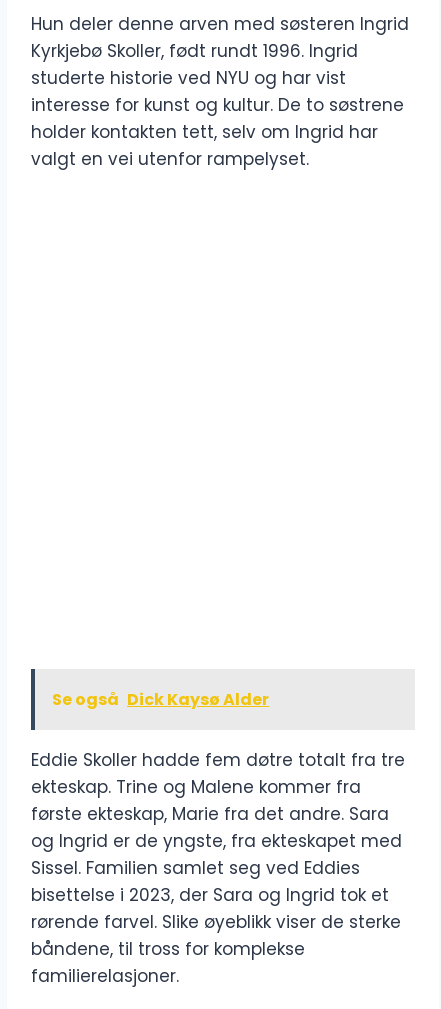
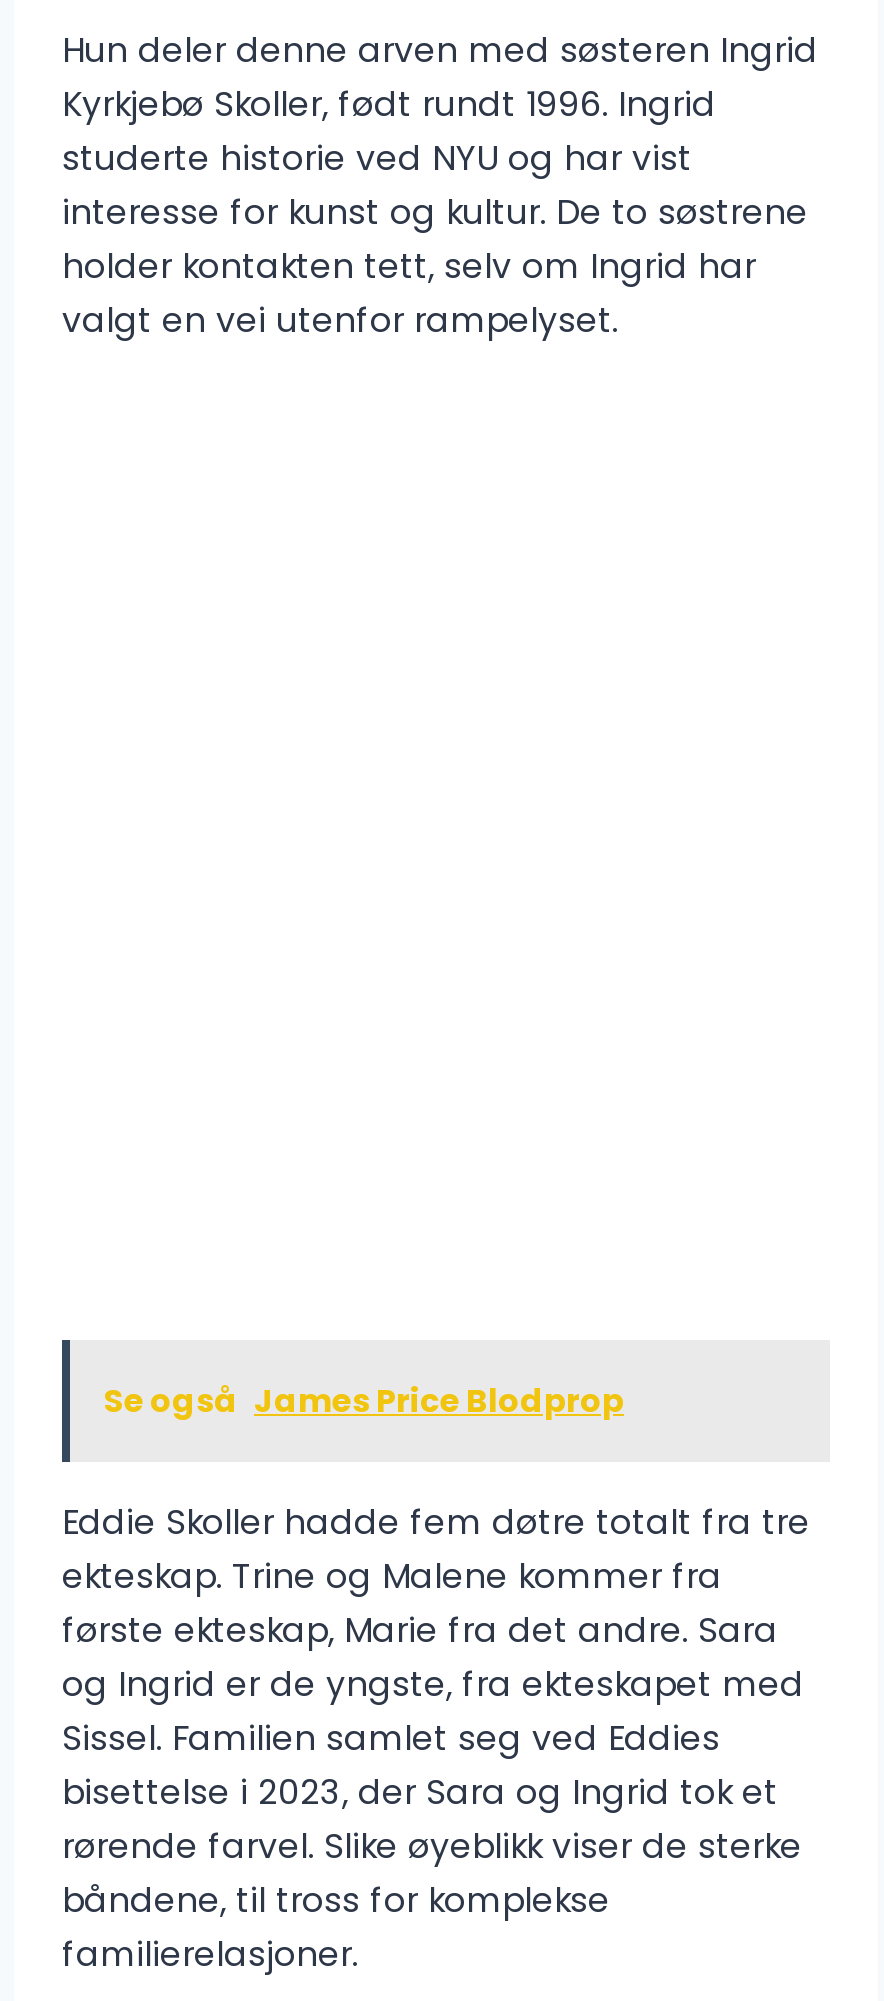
[52,688,269,711] Se også Dick Kaysø Alder -> [104,1379,624,1425] Se også James Price Blodprop

